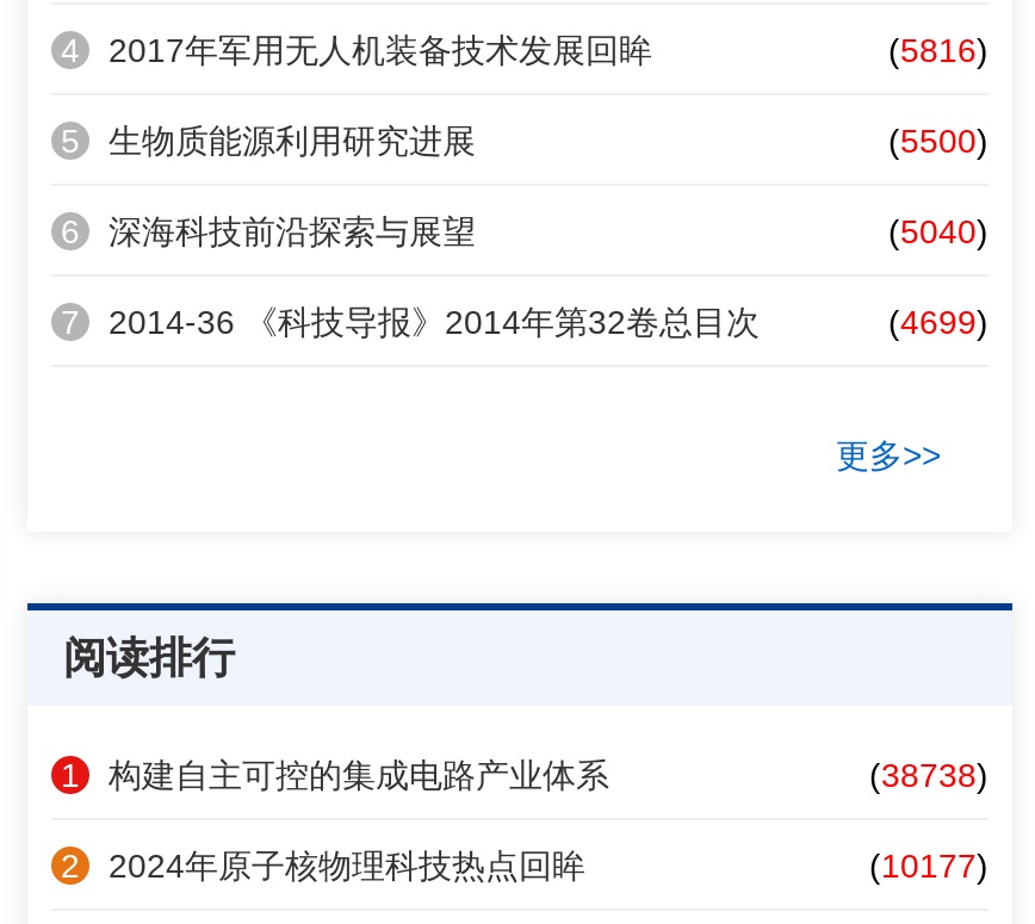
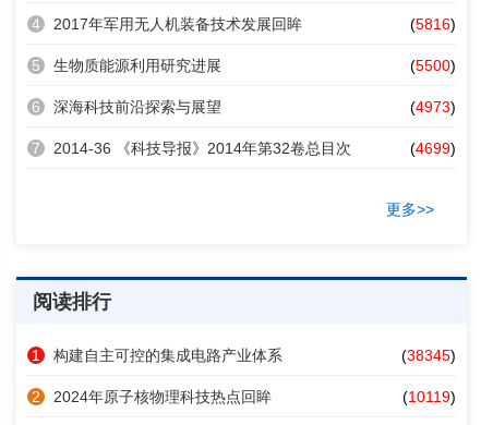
[888,213,988,252] (5040) -> [410,99,456,116] (4973)
[869,757,988,795] (38738) -> [401,347,456,365] (38345)
[869,848,988,886] (10177) -> [402,388,456,406] (10119)

